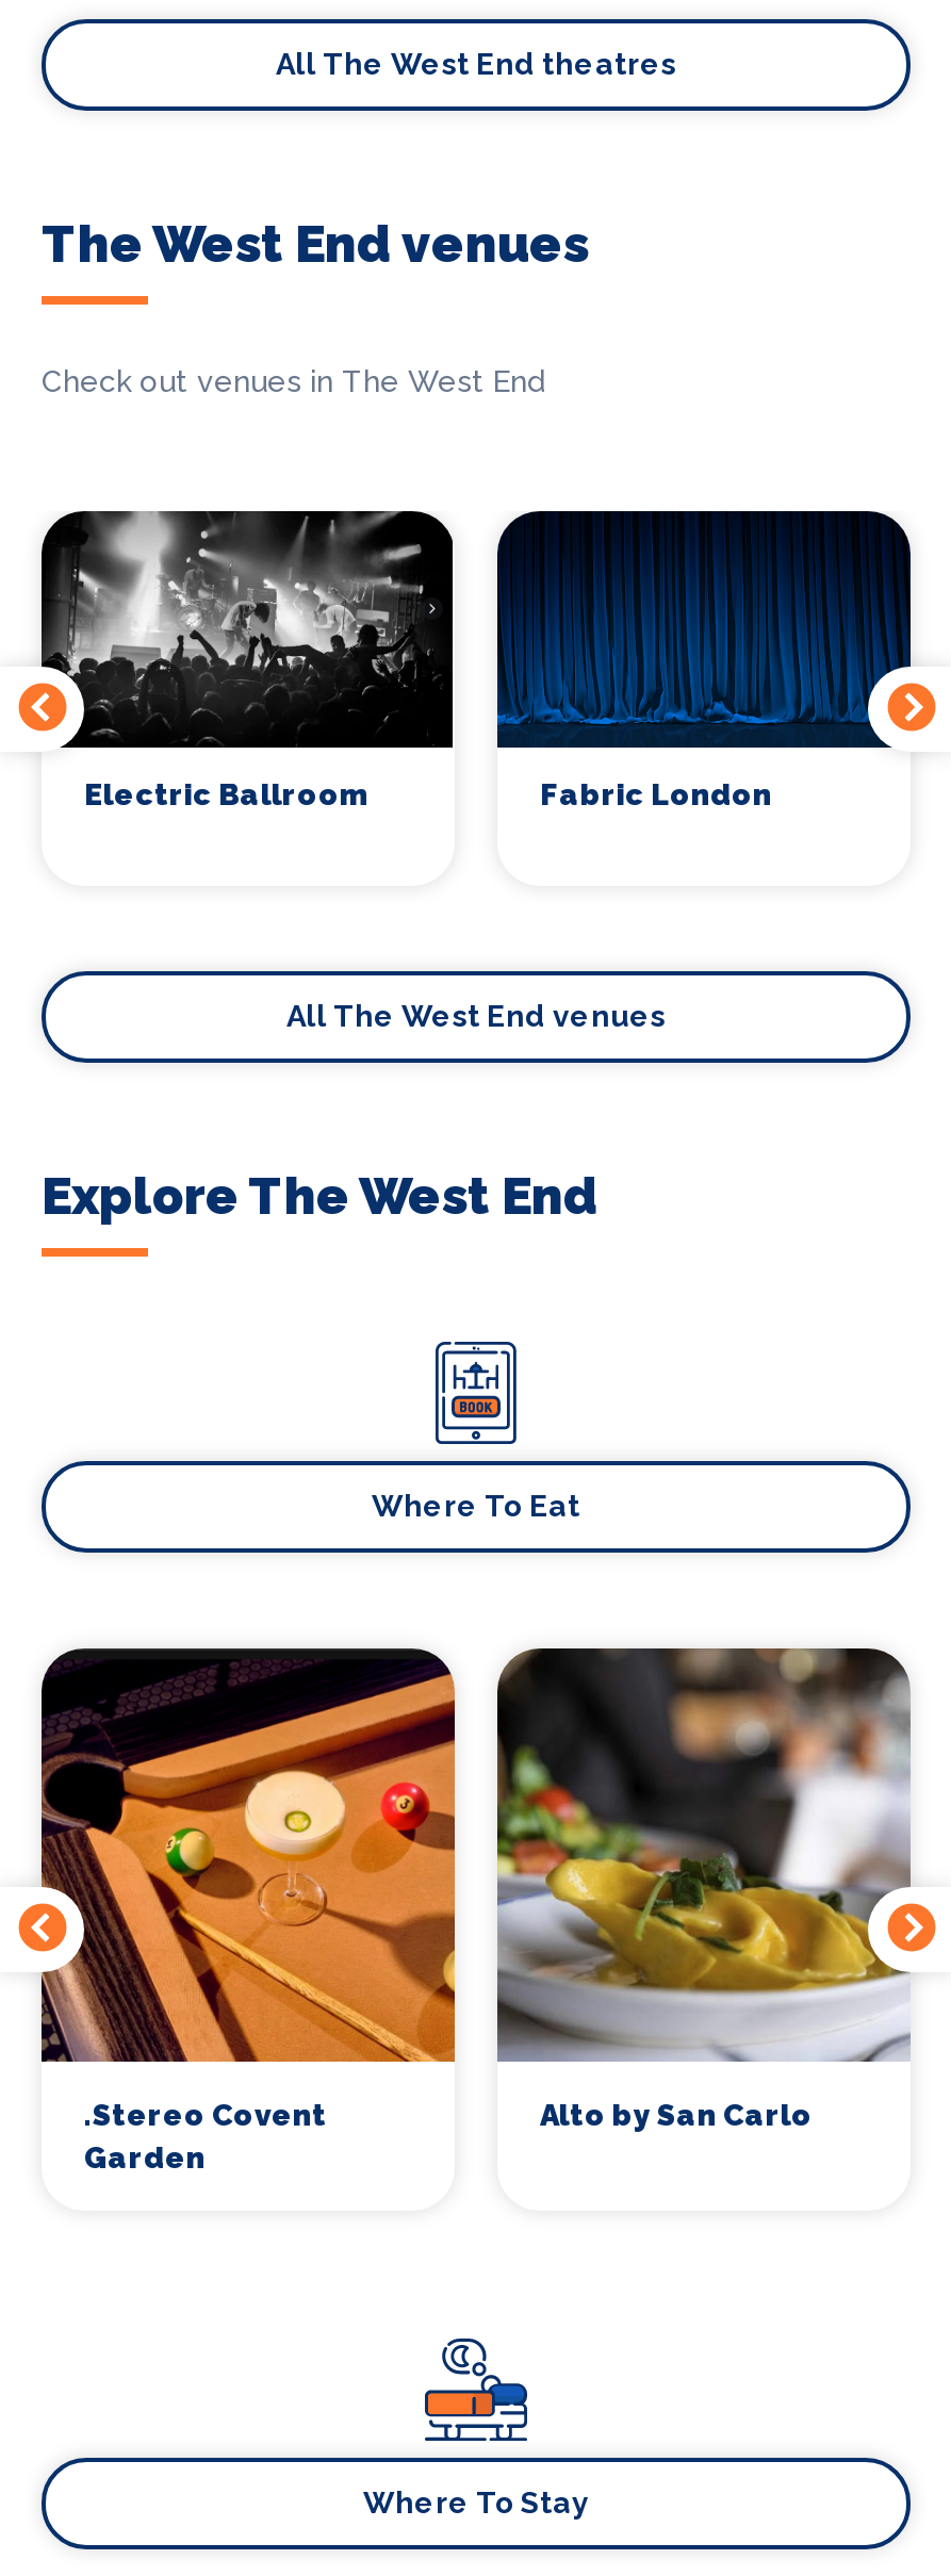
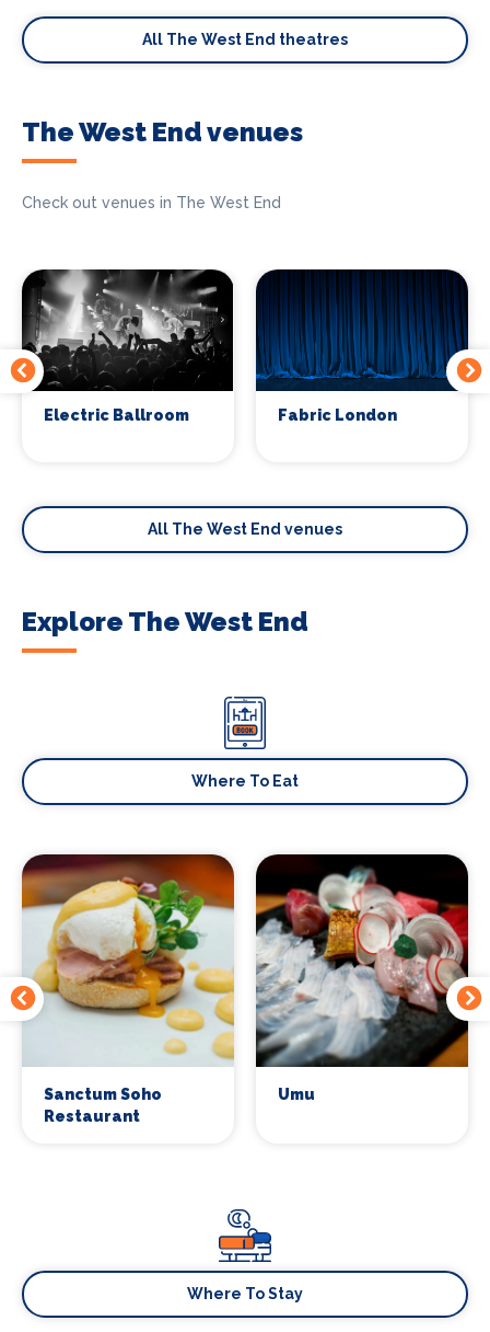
[39,1648,457,2174] [image] | .Stereo Covent | Garden -> [21,854,235,1125] [image] | Sanctum Soho | Restaurant
[495,1646,911,2132] [image] | Alto by San Carlo -> [255,853,469,1103] [image] | Umu

